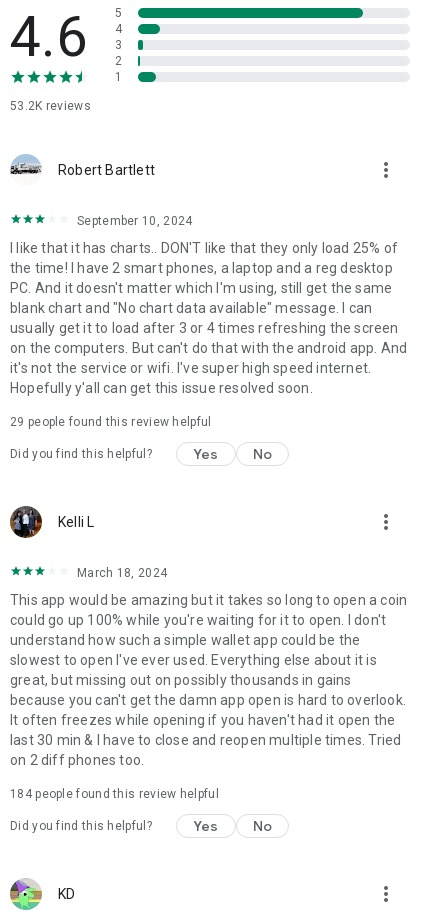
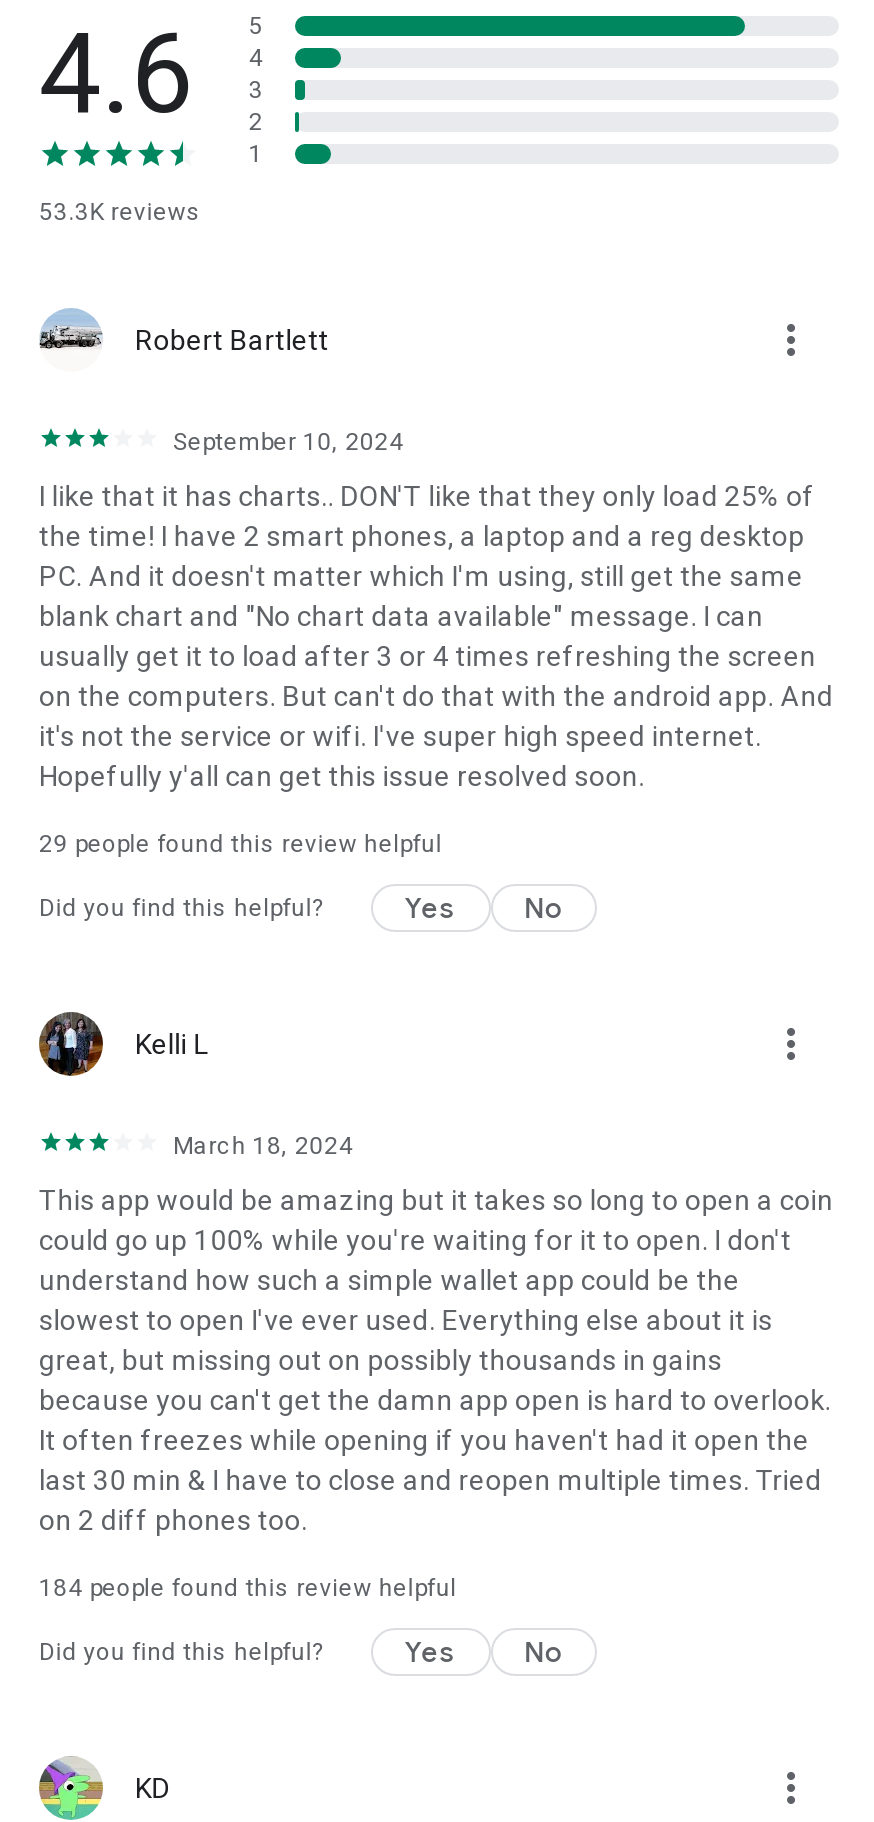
[10,99,91,113] 53.2K reviews -> [39,198,201,226] 53.3K reviews

